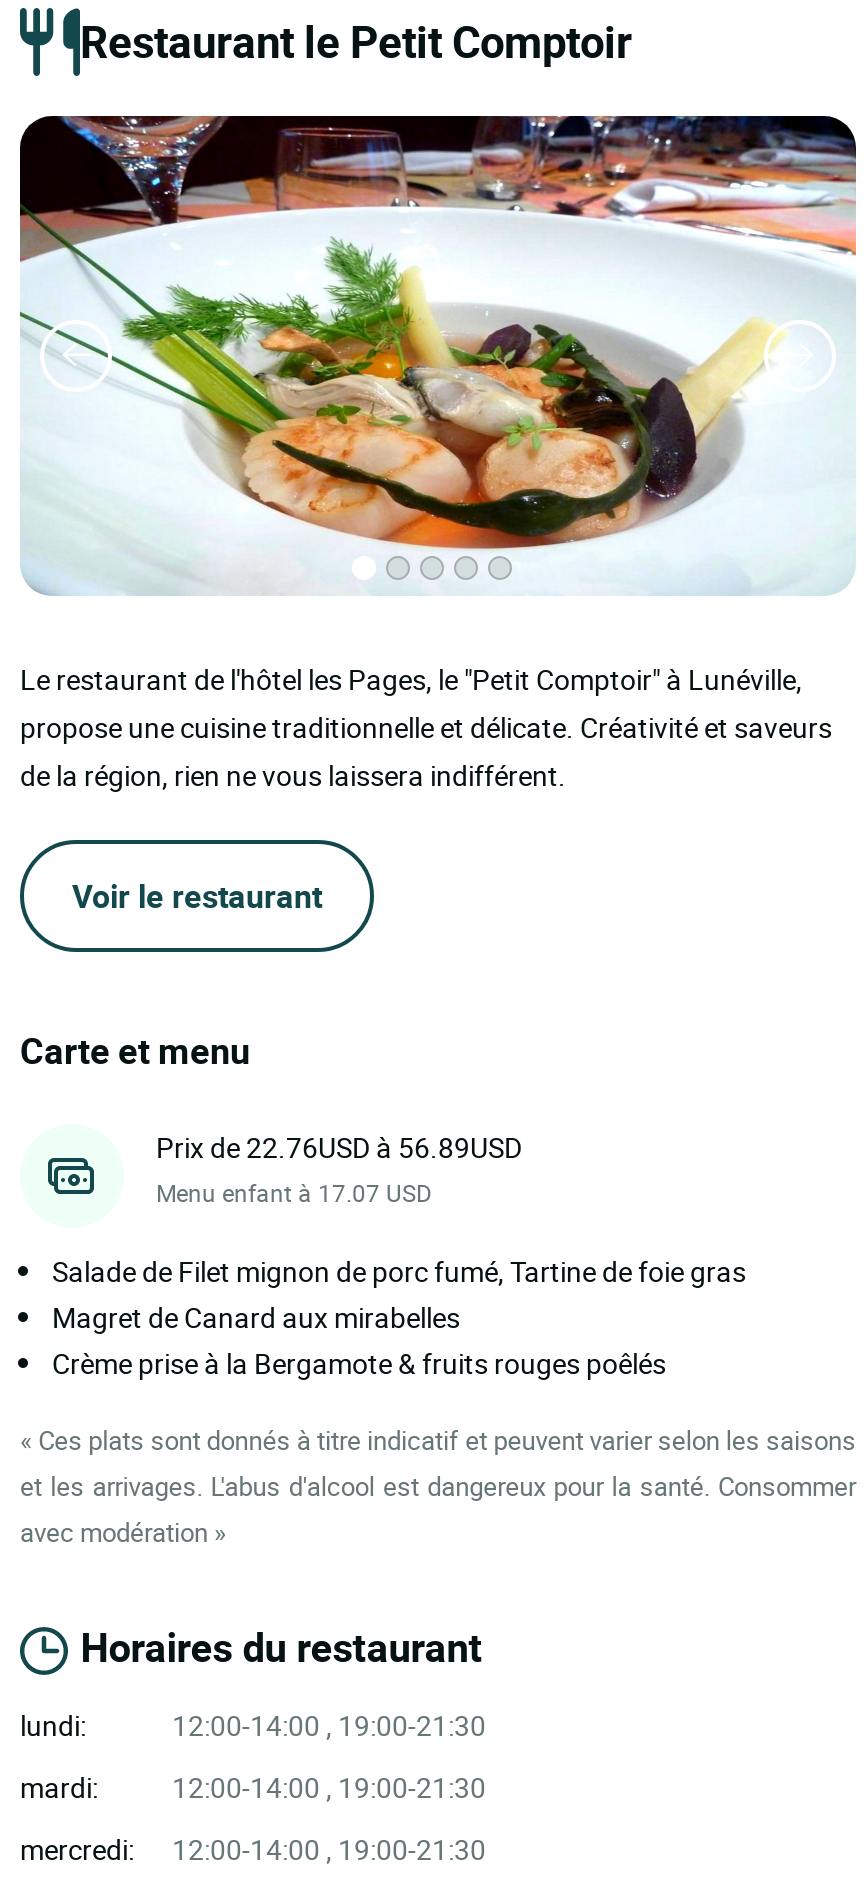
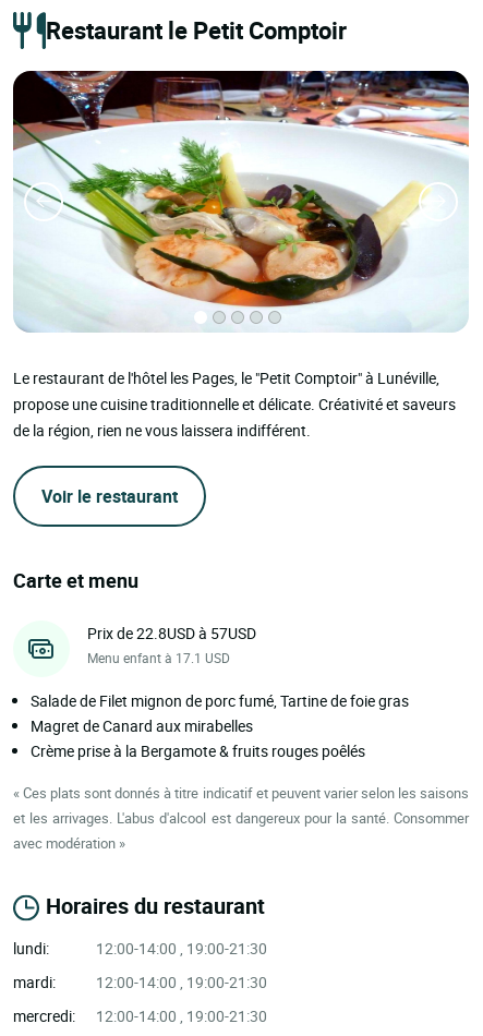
[156,1127,522,1165] Prix de 22.76USD à 56.89USD -> [87,622,256,643] Prix de 22.8USD à 57USD
[156,1175,432,1207] Menu enfant à 17.07 USD -> [87,648,230,666] Menu enfant à 17.1 USD

